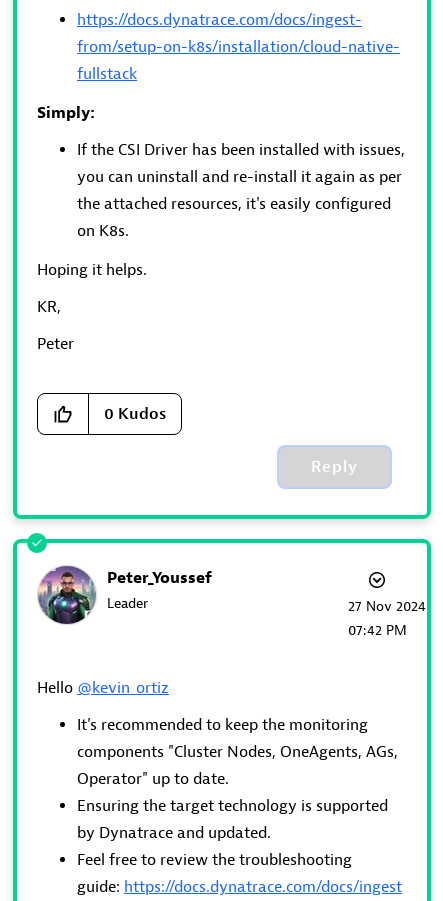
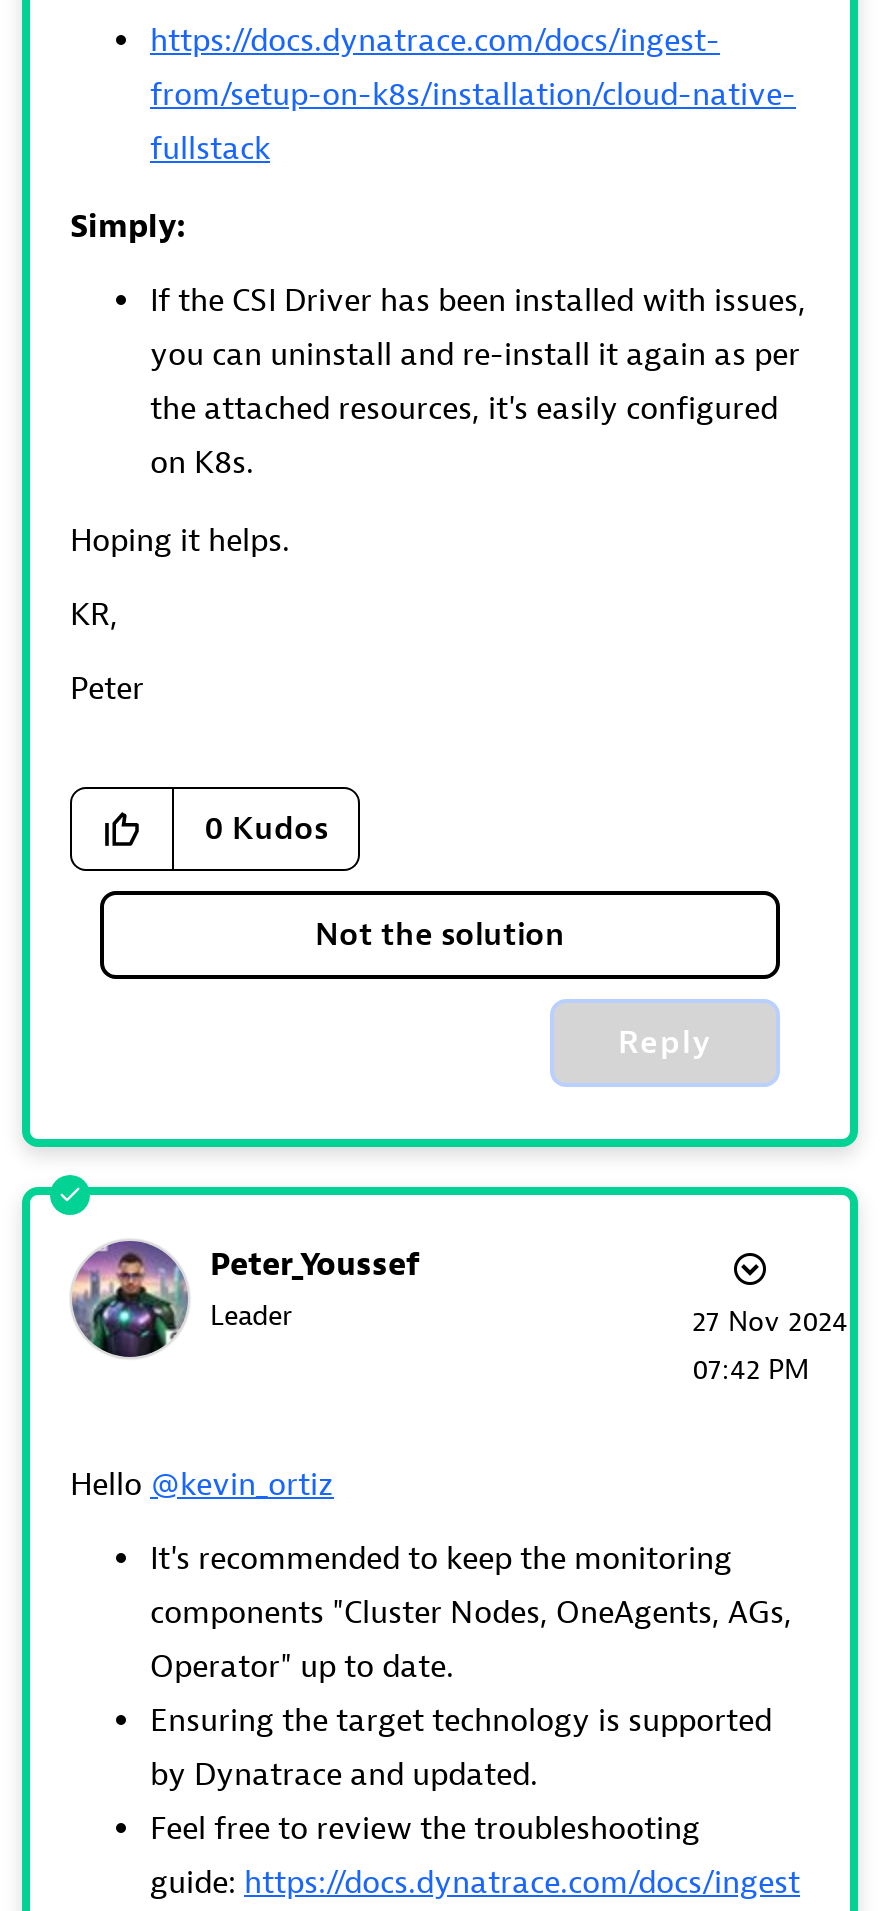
none -> [315,915,565,955] Not the solution

